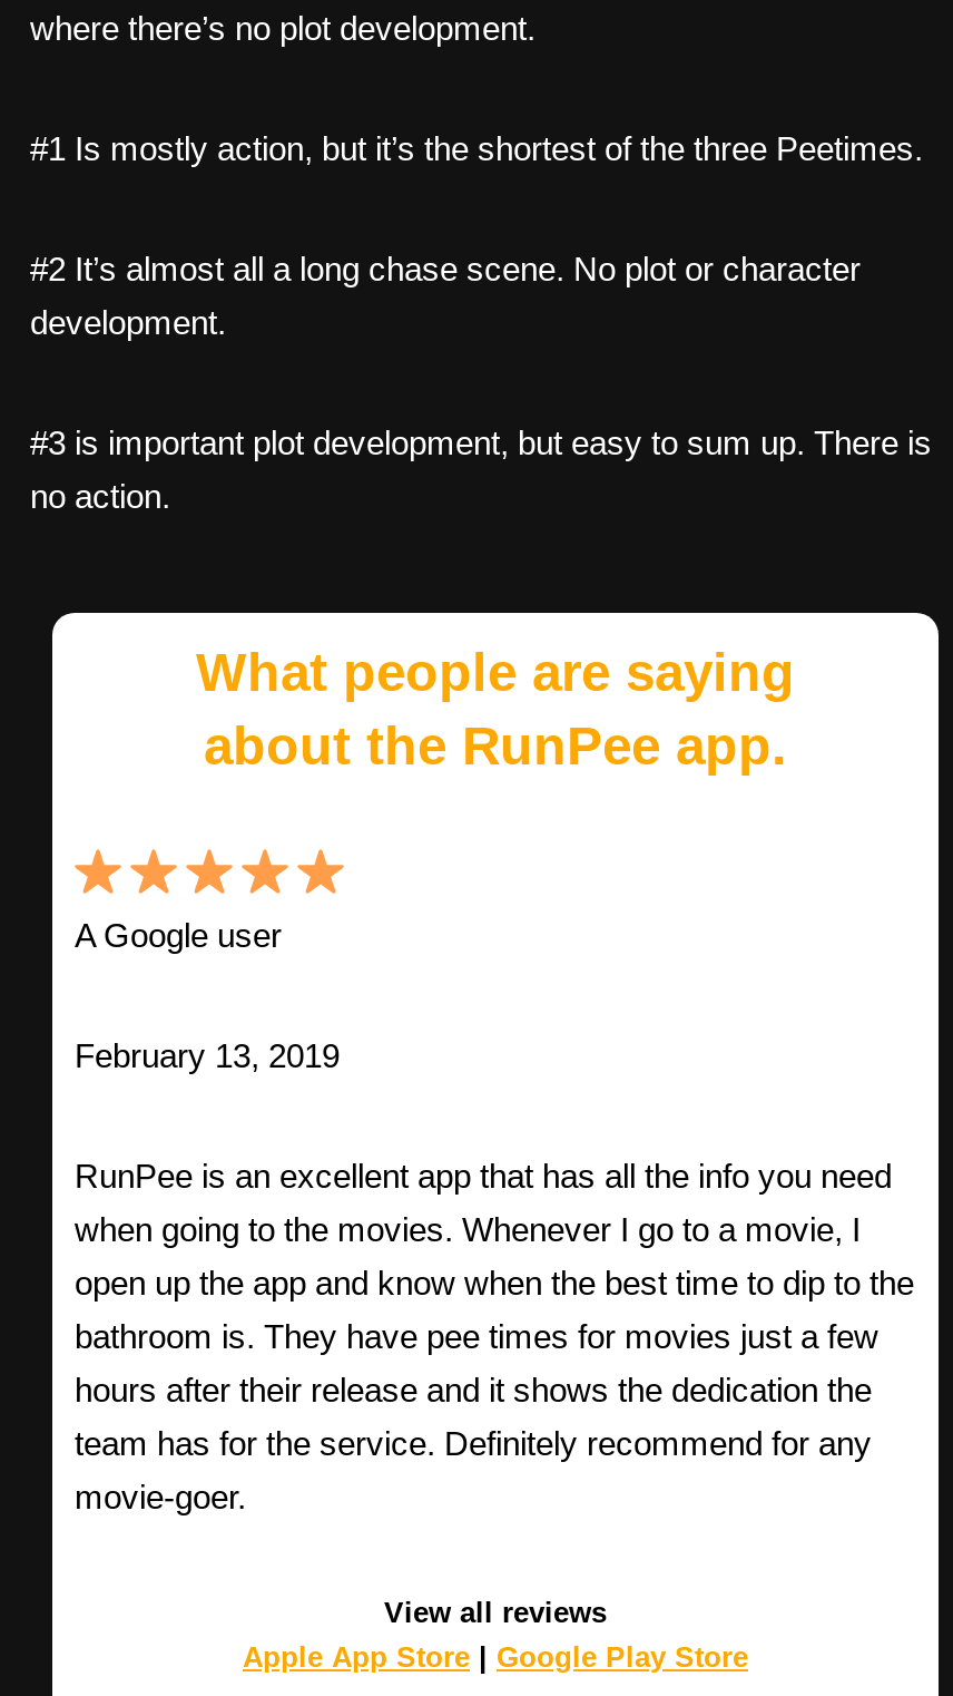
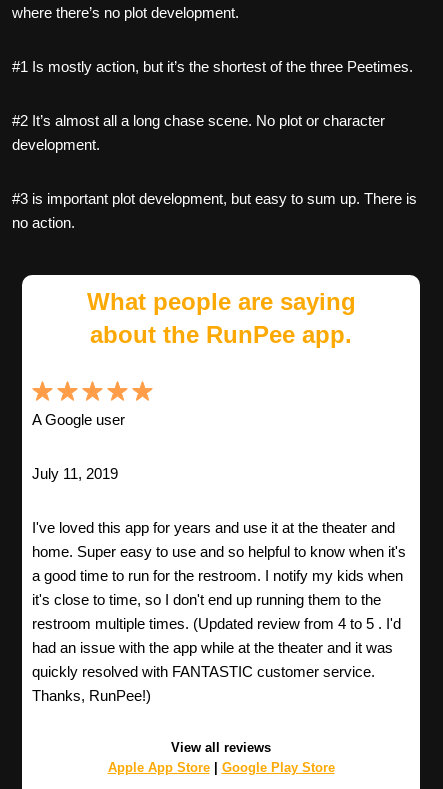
[75,1036,340,1074] February 13, 2019 -> [32,465,118,482] July 11, 2019
[75,1157,914,1515] RunPee is an excellent app that has all the info you need | when going to the movies. Whenever I go to a movie, I | open up the app and know when the best time to dip to the | bathroom is. They have pee times for movies just a few | hours after their release and it shows the dedication the | team has for the service. Definitely recommend for any | movie-goer. -> [32,519,406,704] I've loved this app for years and use it at the theater and | home. Super easy to use and so helpful to know when it's | a good time to run for the restroom. I notify my kids when | it's close to time, so I don't end up running them to the | restroom multiple times. (Updated review from 4 to 5 . I'd | had an issue with the app while at the theater and it was | quickly resolved with FANTASTIC customer service. | Thanks, RunPee!)

